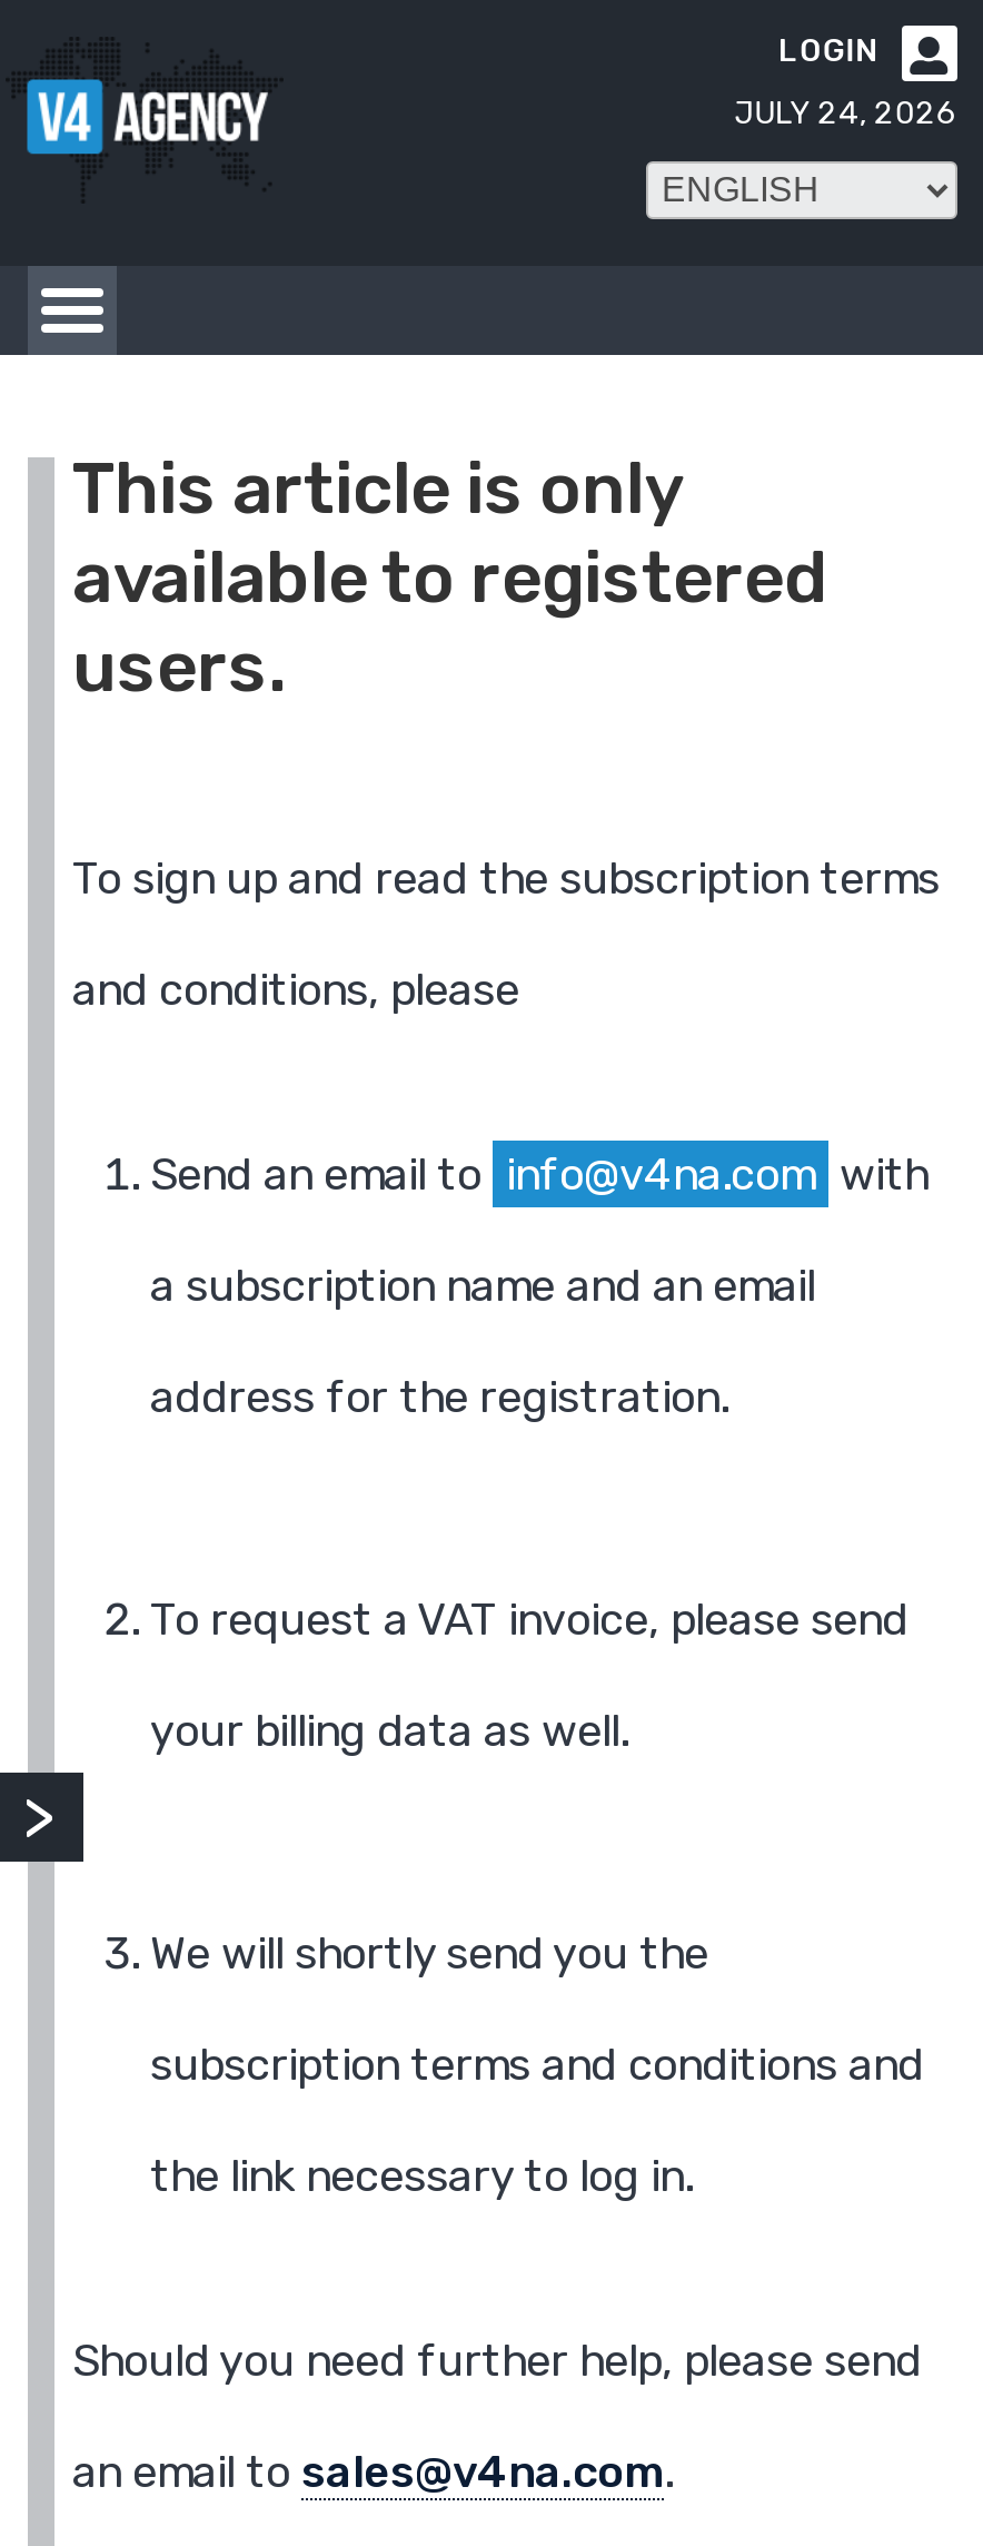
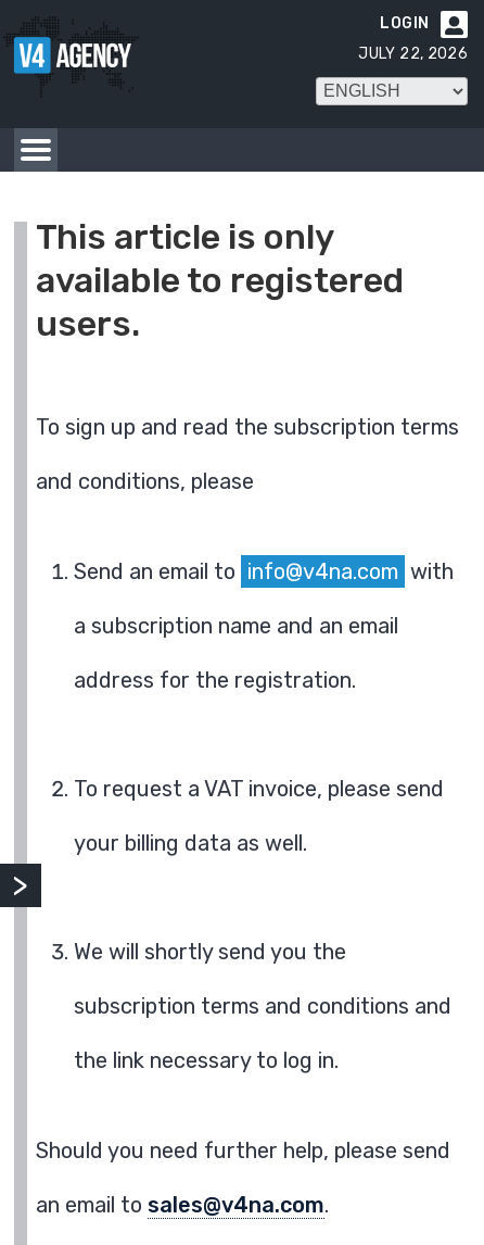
[734,93,957,131] JULY 24, 2026 -> [359,44,468,62] JULY 22, 2026

